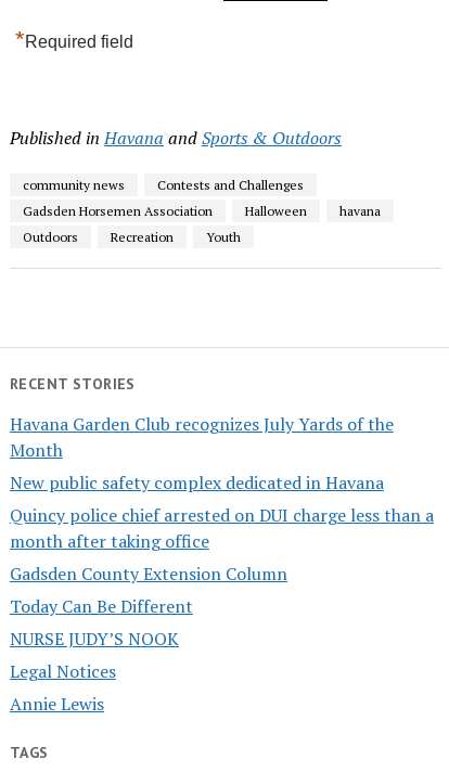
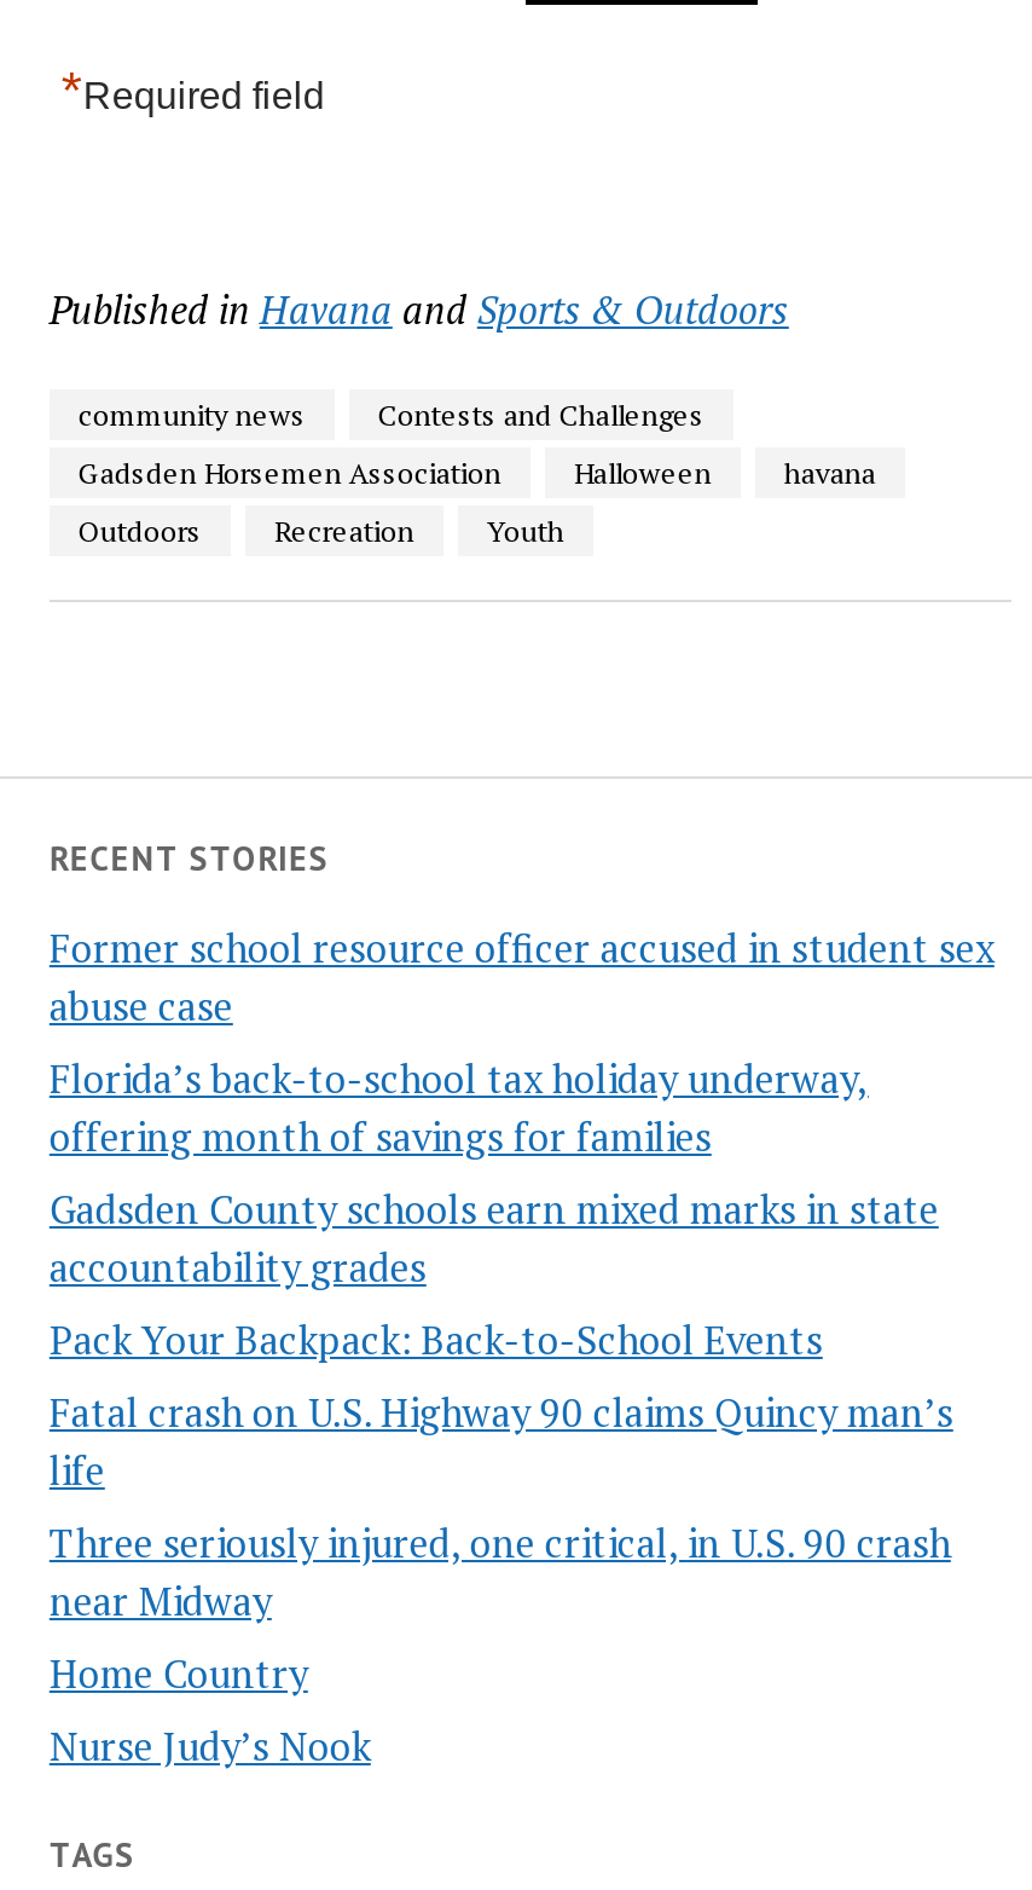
[10,412,434,715] Havana Garden Club recognizes July Yards of the | Month | New public safety complex dedicated in Havana | Quincy police chief arrested on DUI charge less than a | month after taking office | Gadsden County Extension Column | Today Can Be Different | NURSE JUDY’S NOOK | Legal Notices | Annie Lewis -> [49,920,994,1772] Former school resource officer accused in student sex | abuse case | Florida’s back-to-school tax holiday underway, | offering month of savings for families | Gadsden County schools earn mixed marks in state | accountability grades | Pack Your Backpack: Back-to-School Events | Fatal crash on U.S. Highway 90 claims Quincy man’s | life | Three seriously injured, one critical, in U.S. 90 crash | near Midway | Home Country | Nurse Judy’s Nook

